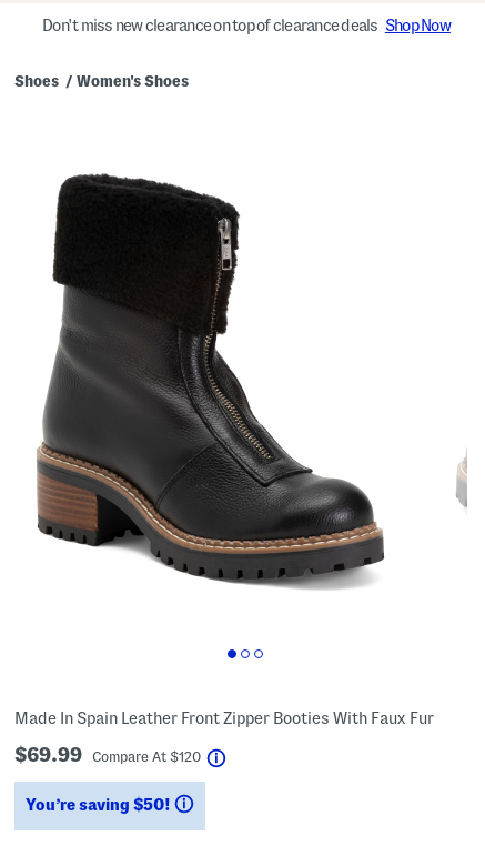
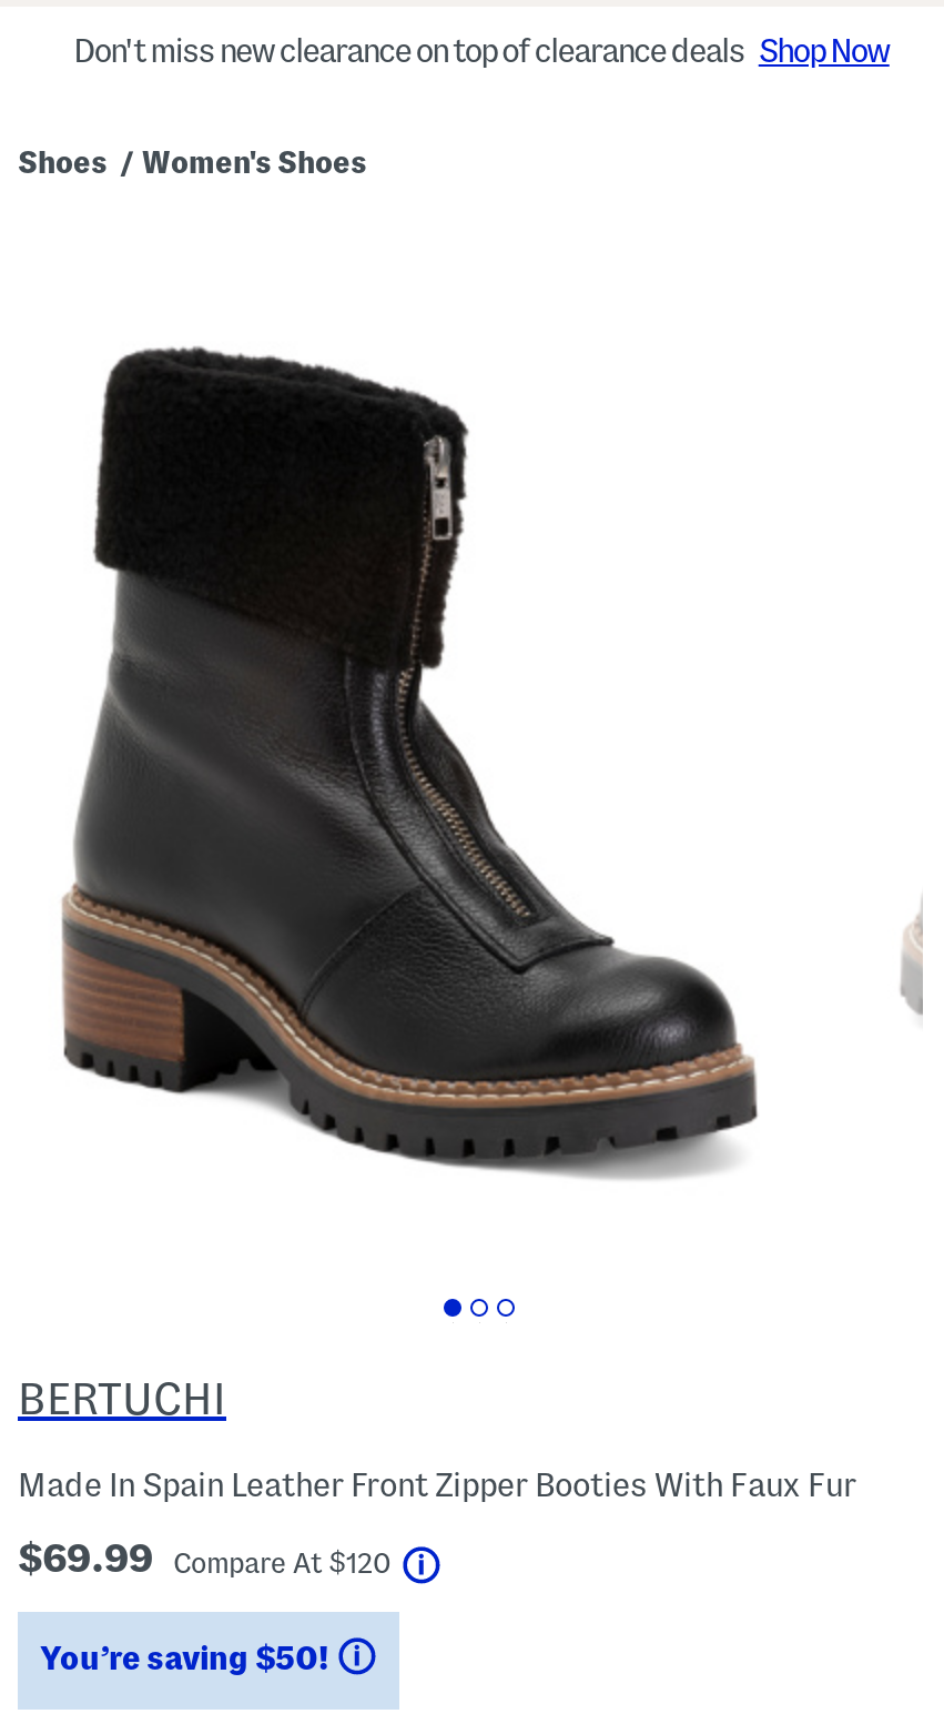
none -> [18,1374,226,1423] BERTUCHI

